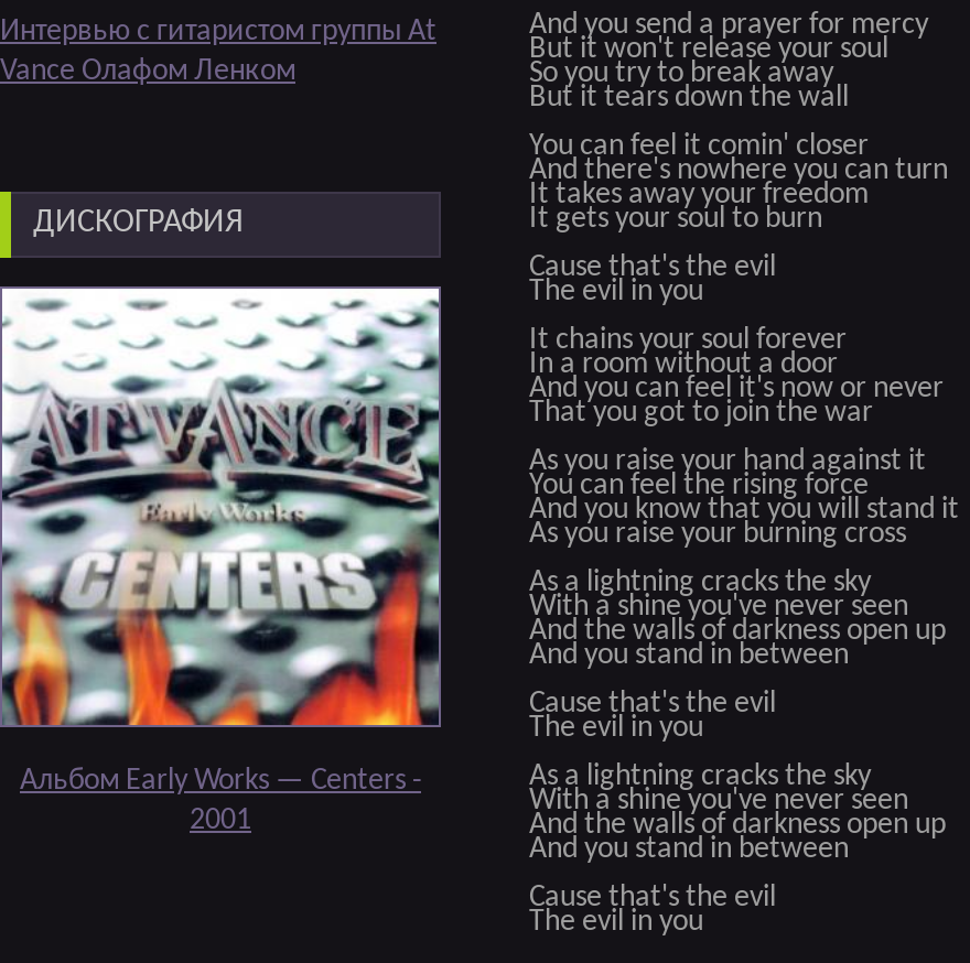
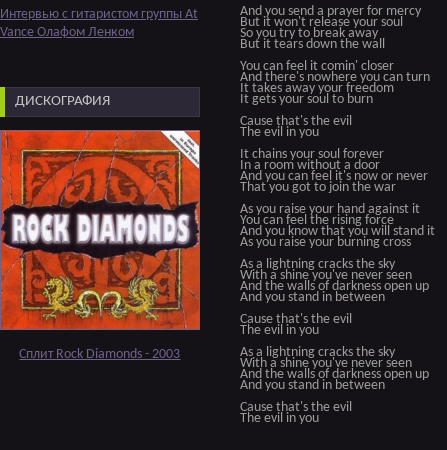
[7,286,441,837] [image] | Альбом Early Works — Centers - | 2001 -> [3,130,200,362] [image] | Сплит Rock Diamonds - 2003

